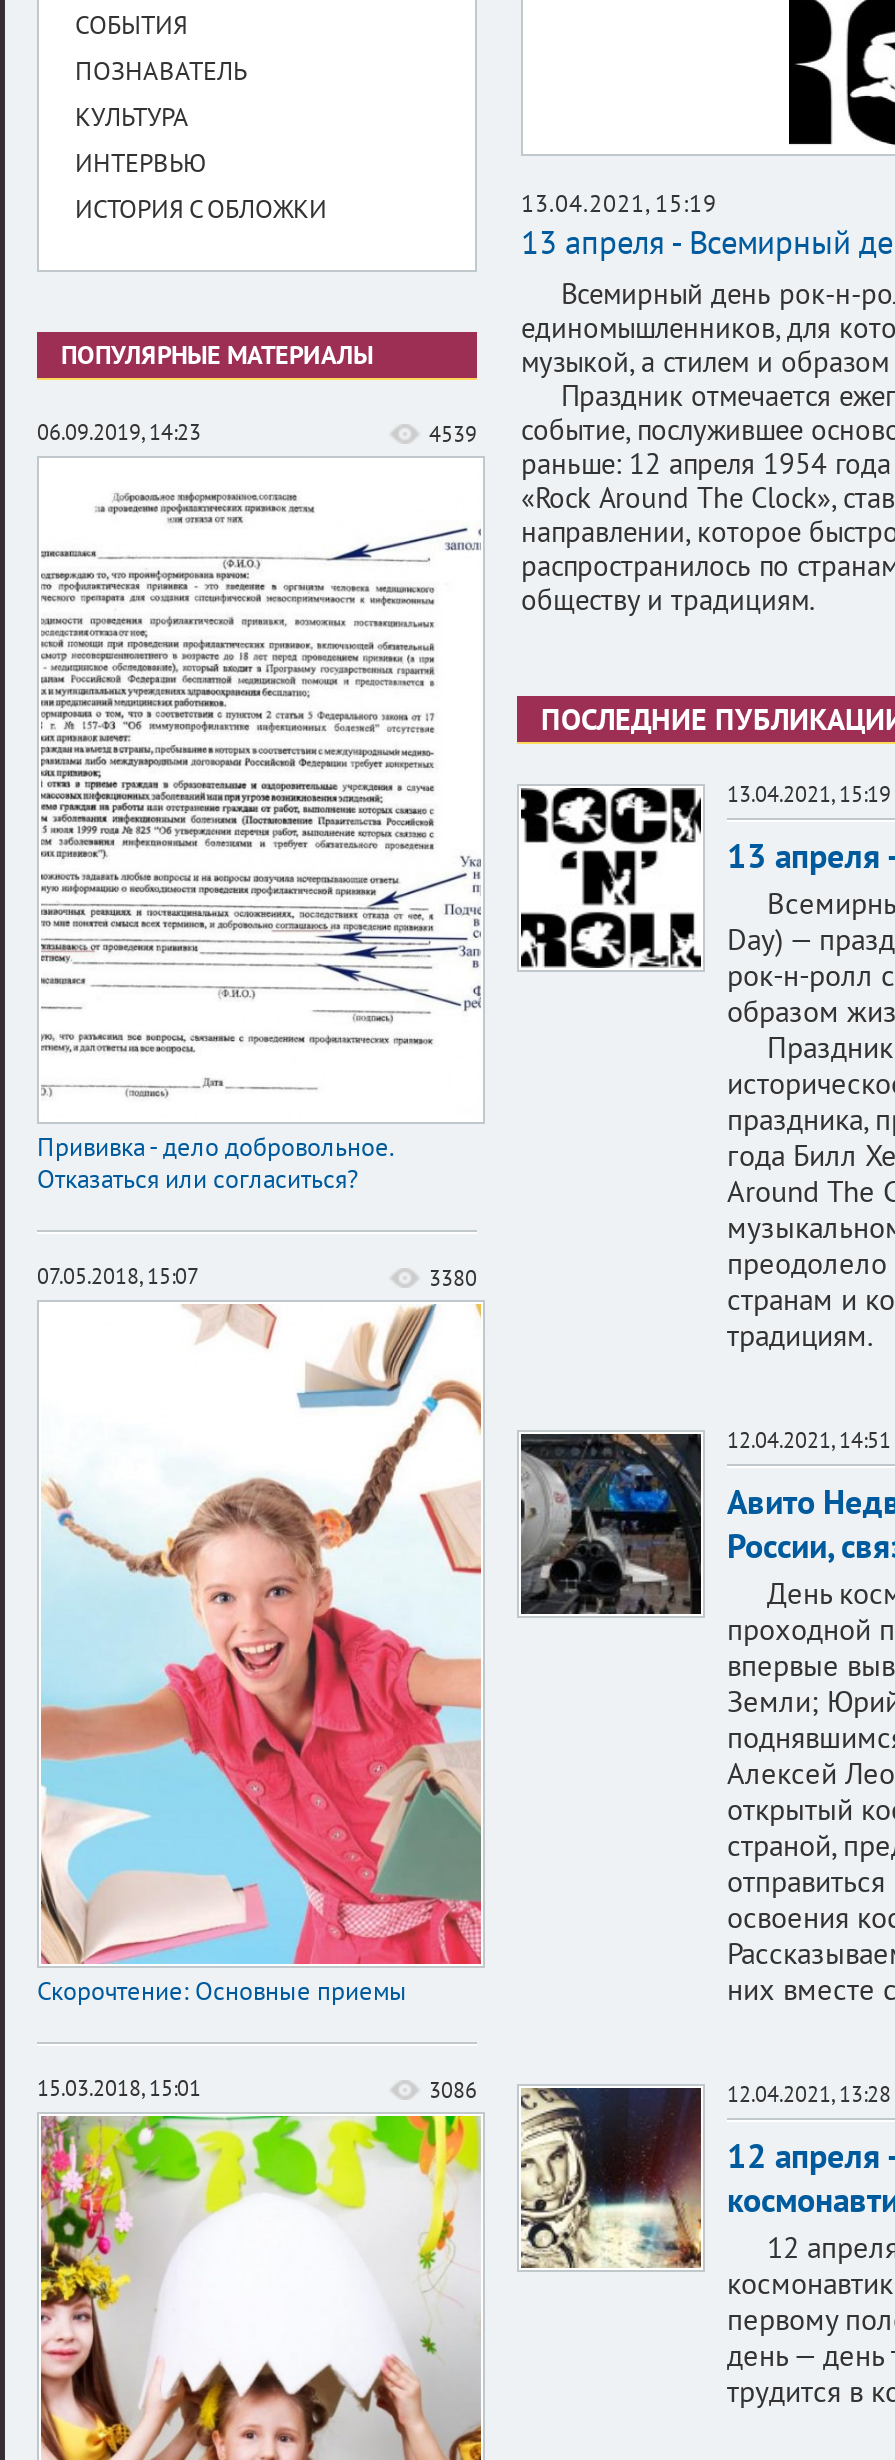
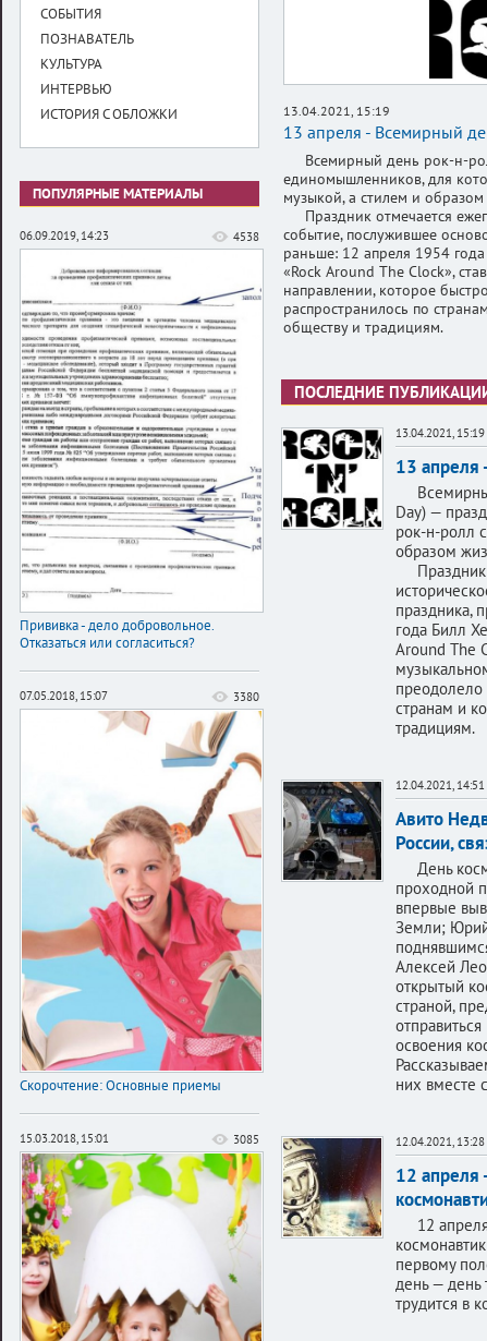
[429,420,477,448] 4539 -> [233,229,259,244] 4538
[429,2076,477,2104] 3086 -> [233,1132,259,1147] 3085

